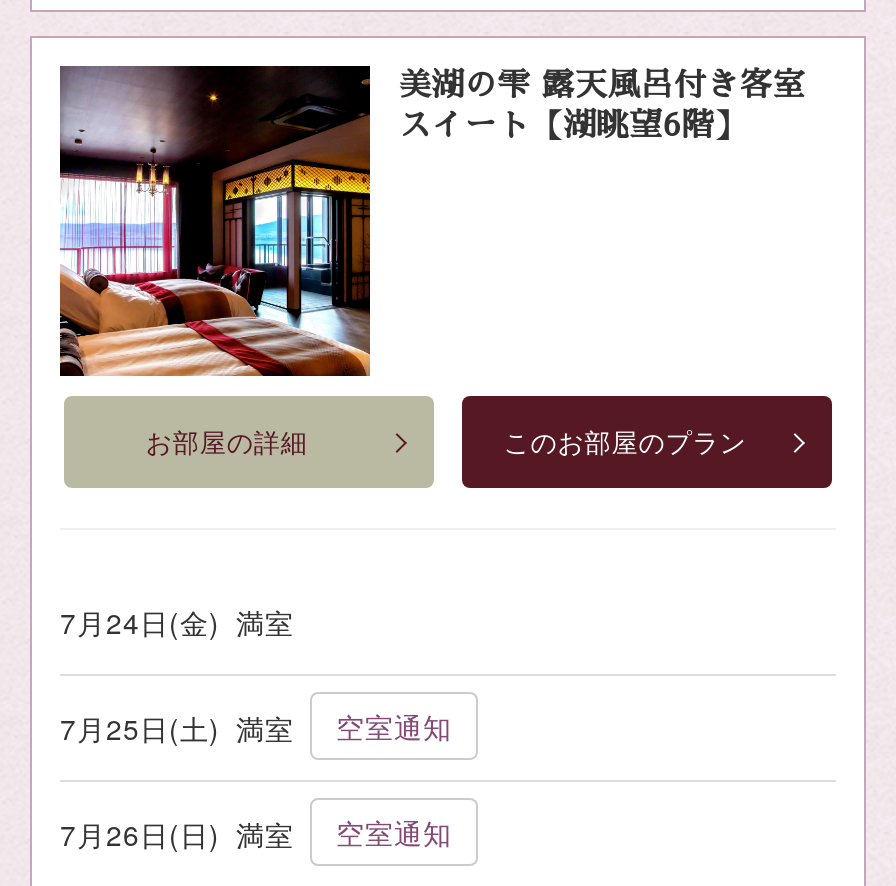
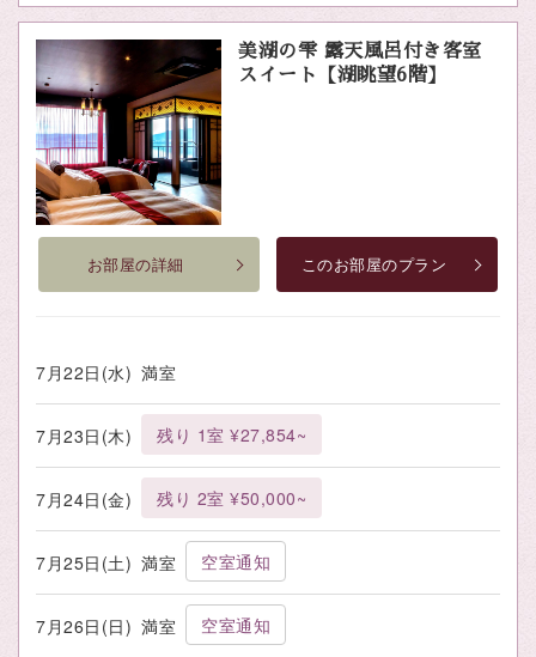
[60,603,294,643] 7月24日(金) 満室 -> [36,361,306,511] 7月22日(水) 満室 | 7月23日(木) | 残り 1室 ¥27,854~ | 7月24日(金) | 残り 2室 ¥50,000~

